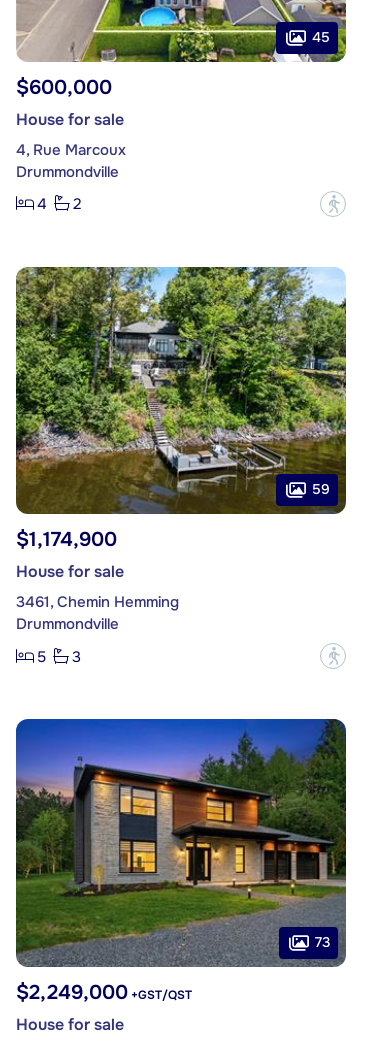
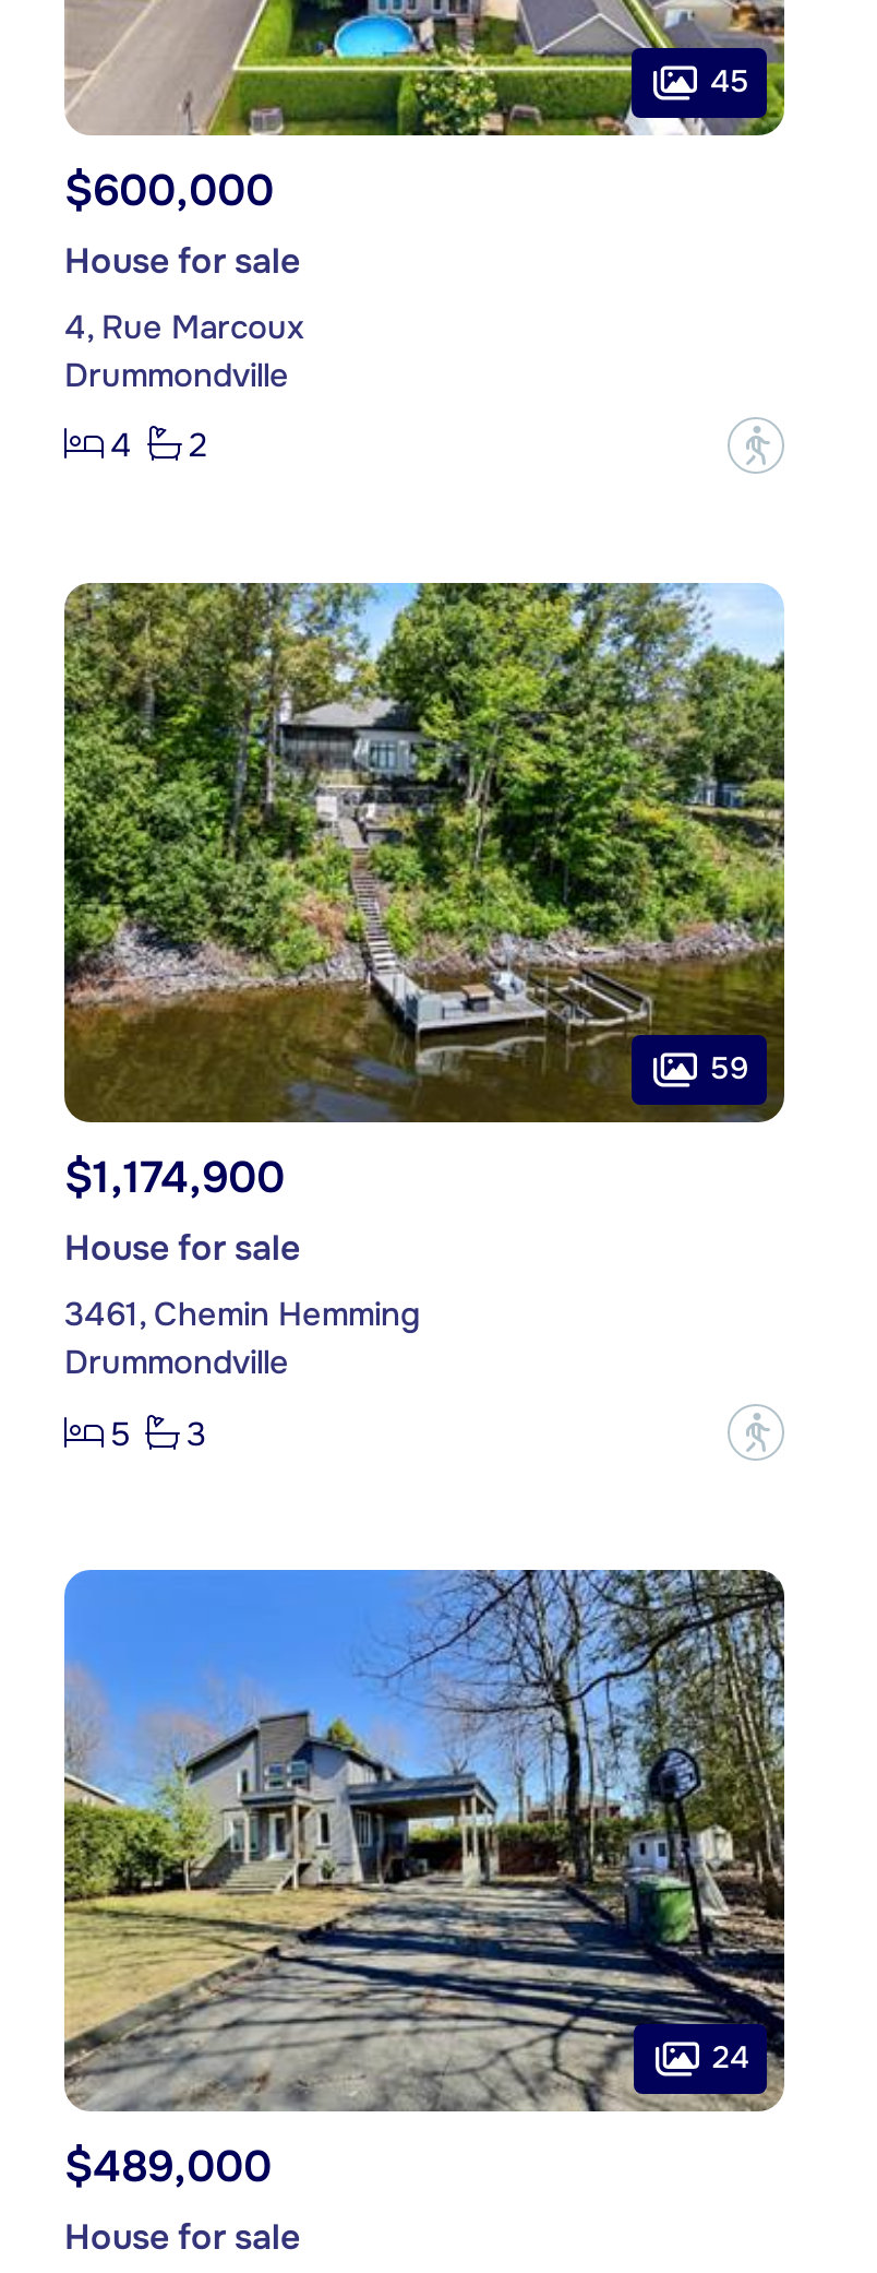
[15,718,347,967] [image] | 73 -> [62,1568,786,2111] [image] | 24
[16,980,192,1005] $2,249,000 +GST/QST -> [64,2140,272,2194] $489,000

